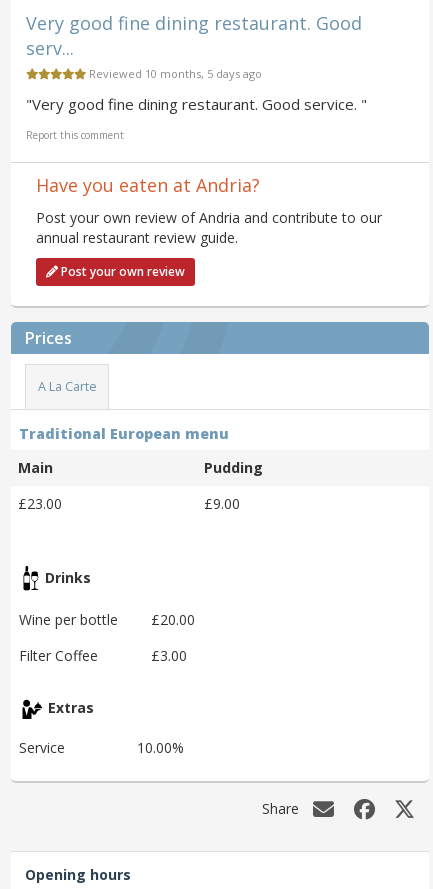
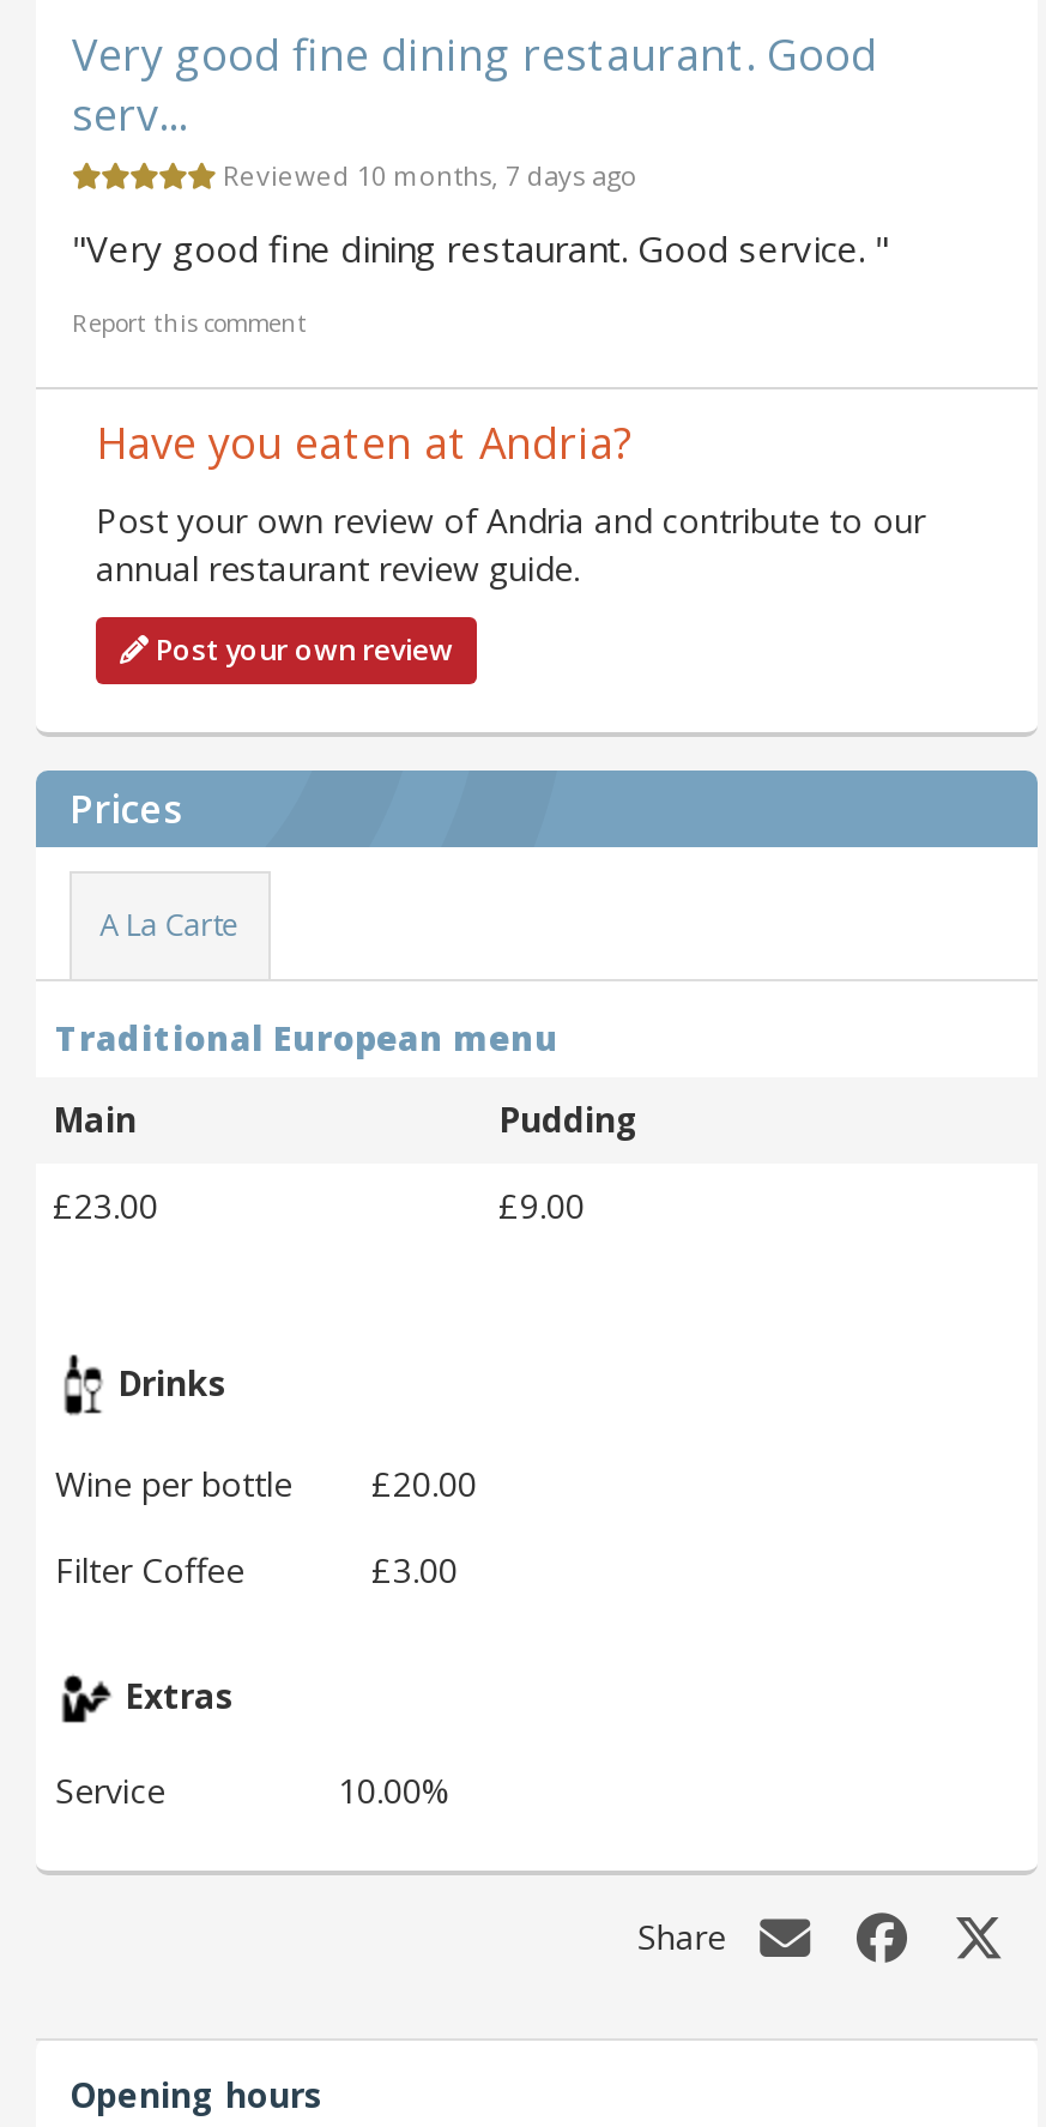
[86,66,262,81] Reviewed 10 months, 5 days ago -> [216,156,637,192] Reviewed 10 months, 7 days ago

